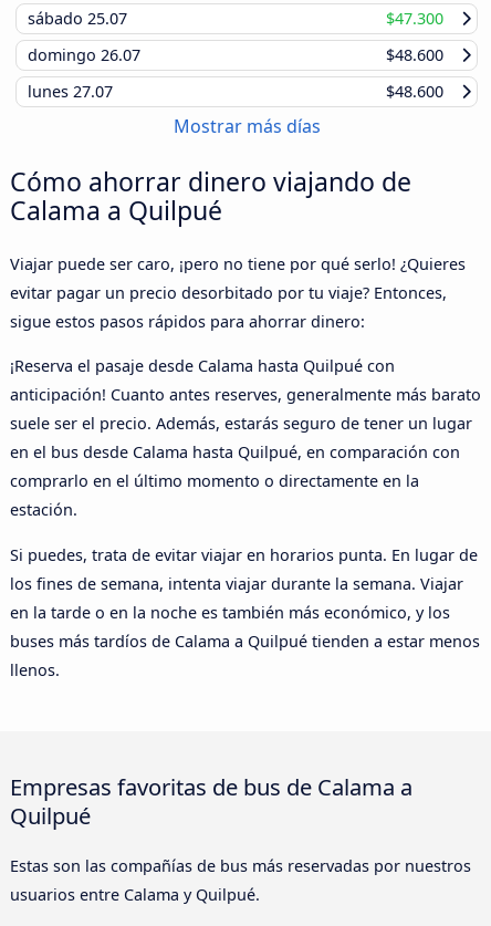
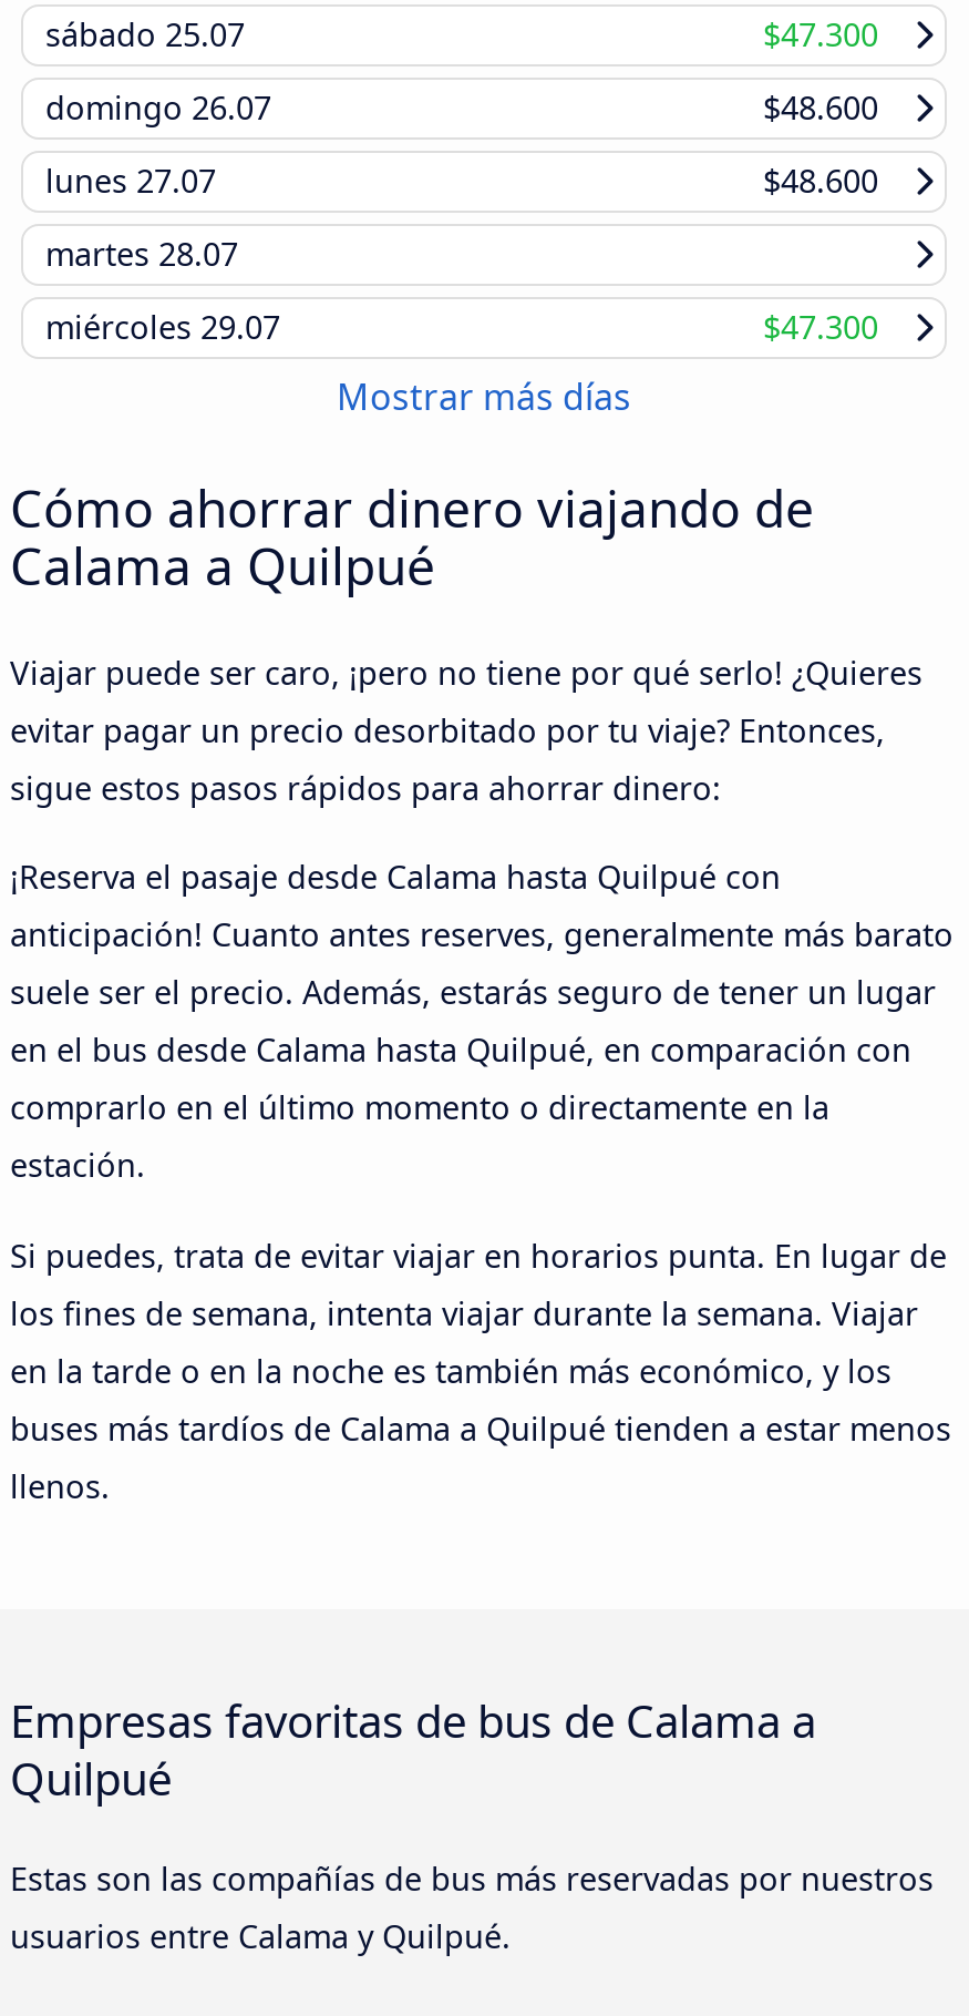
none -> [45,232,878,347] martes 28.07 | miércoles 29.07 | $47.300

